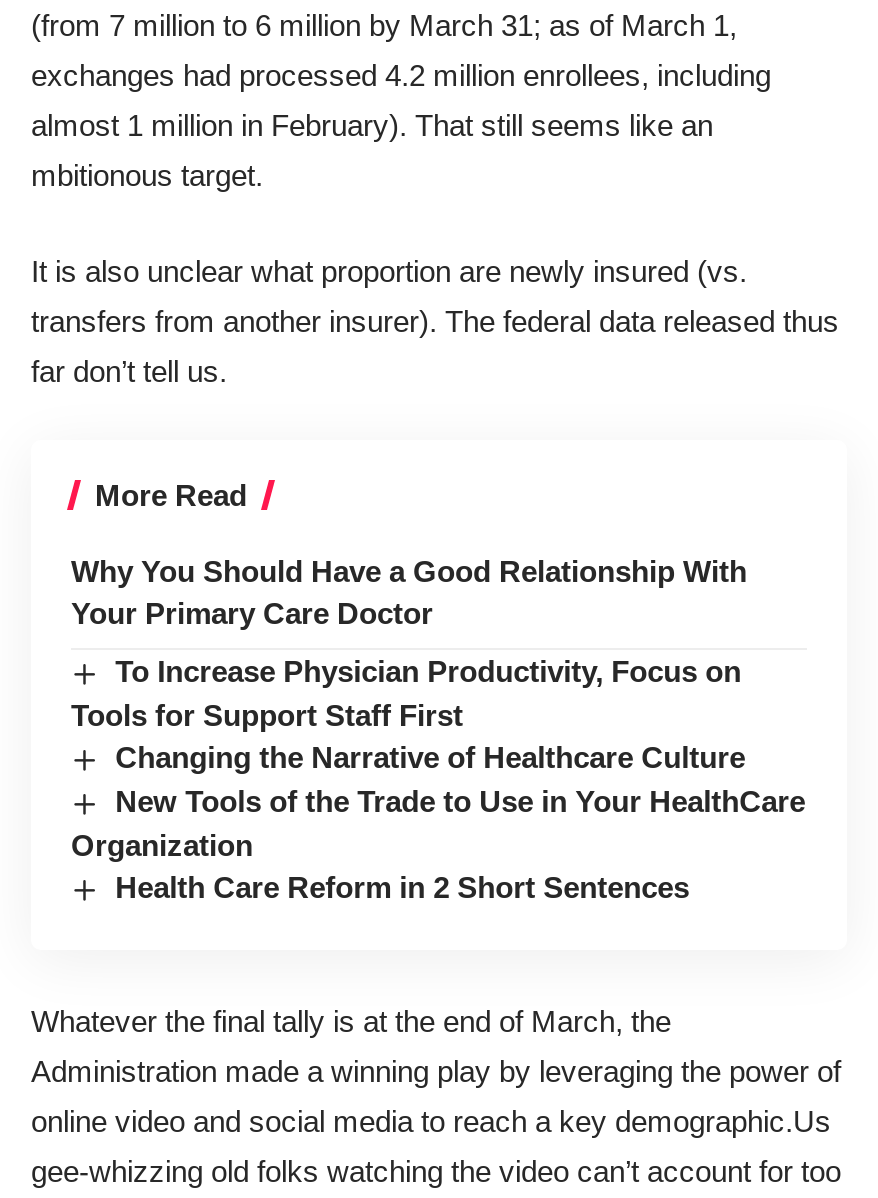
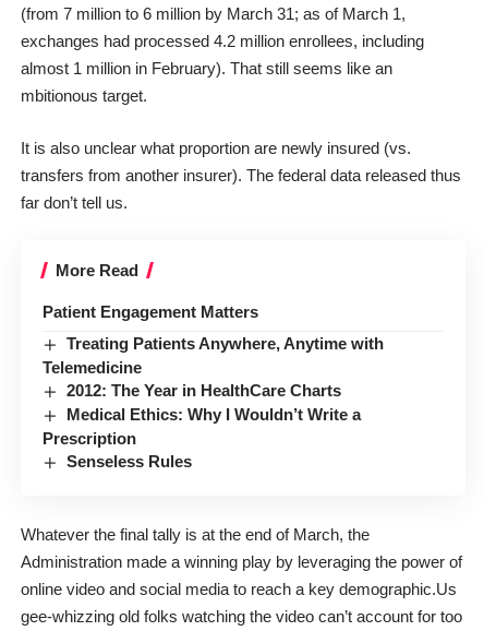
[71,554,747,630] Why You Should Have a Good Relationship With | Your Primary Care Doctor -> [43,302,258,321] Patient Engagement Matters
[71,654,805,904] To Increase Physician Productivity, Focus on | Tools for Support Staff First | Changing the Narrative of Healthcare Culture | New Tools of the Trade to Use in Your HealthCare | Organization | Health Care Reform in 2 Short Sentences -> [43,334,384,471] Treating Patients Anywhere, Anytime with | Telemedicine | 2012: The Year in HealthCare Charts | Medical Ethics: Why I Wouldn’t Write a | Prescription | Senseless Rules

